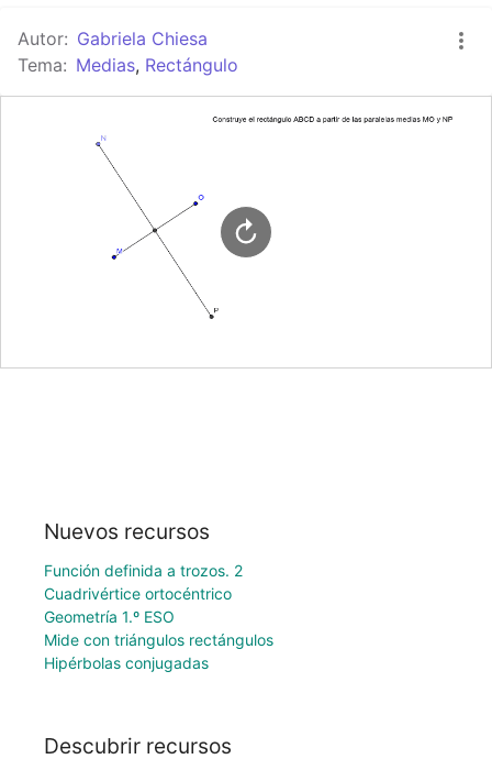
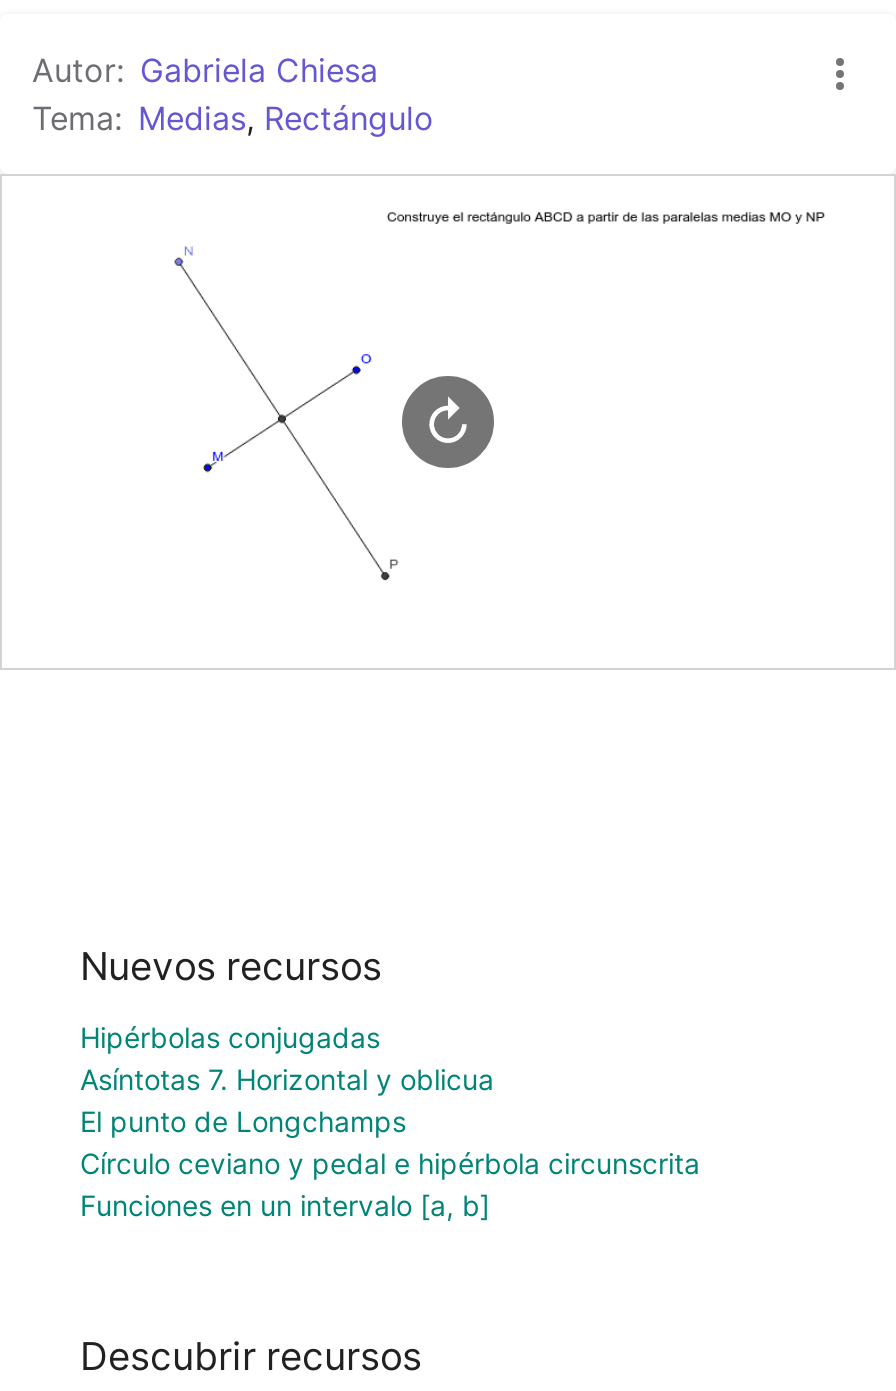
[44,561,273,649] Función definida a trozos. 2 | Cuadrivértice ortocéntrico | Geometría 1.º ESO | Mide con triángulos rectángulos -> none
moved [44,653,209,672] -> [80,1020,380,1054]: Hipérbolas conjugadas
none -> [80,1062,700,1222] Asíntotas 7. Horizontal y oblicua | El punto de Longchamps | Círculo ceviano y pedal e hipérbola circunscrita | Funciones en un intervalo [a, b]

